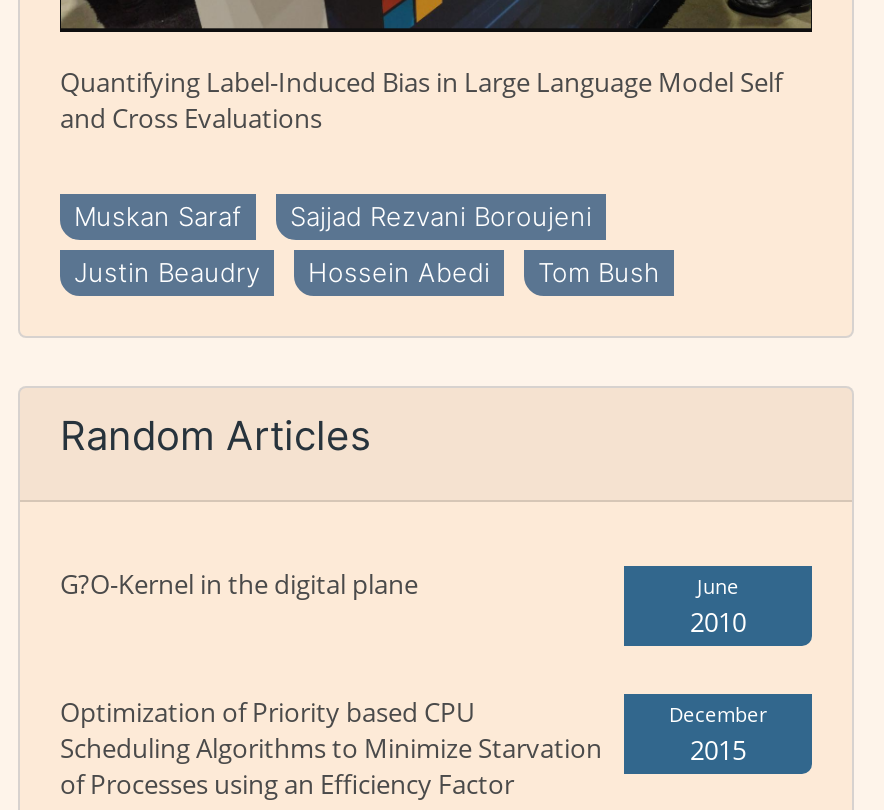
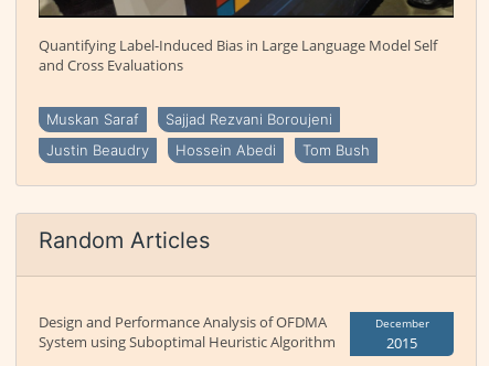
[60,566,746,802] G?O-Kernel in the digital plane | June | 2010 | Optimization of Priority based CPU | Scheduling Algorithms to Minimize Starvation | of Processes using an Efficiency Factor -> [39,312,336,352] Design and Performance Analysis of OFDMA | System using Suboptimal Heuristic Algorithm

